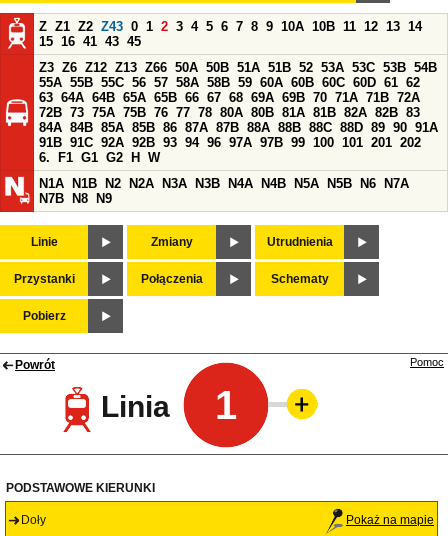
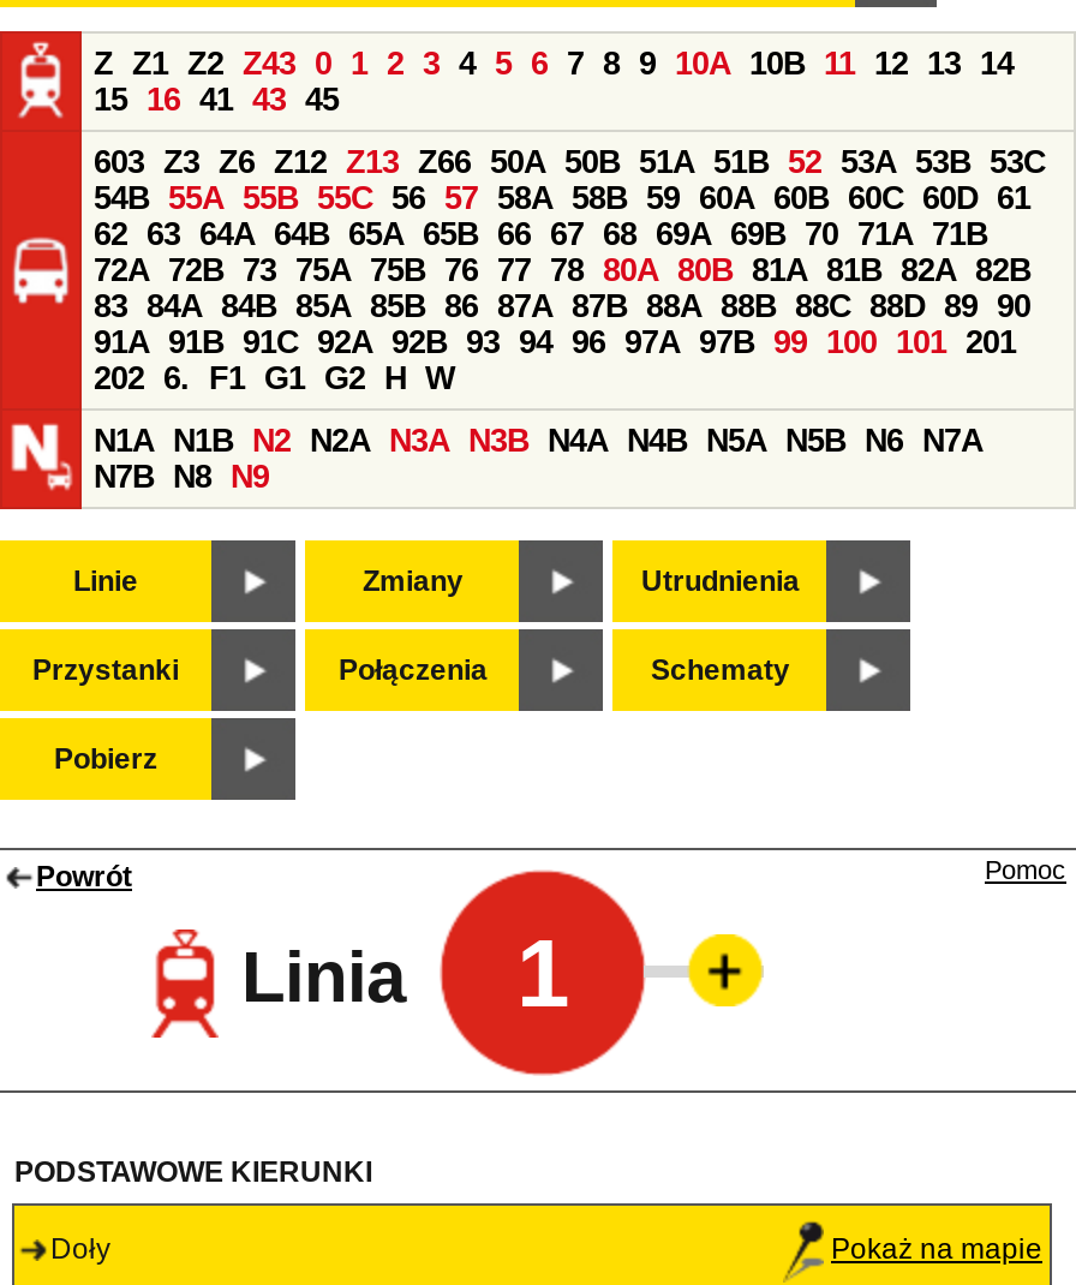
[39,60,438,165] Z3 Z6 Z12 Z13 Z66 50A 50B 51A 51B 52 53A 53C 53B 54B | 55A 55B 55C 56 57 58A 58B 59 60A 60B 60C 60D 61 62 | 63 64A 64B 65A 65B 66 67 68 69A 69B 70 71A 71B 72A | 72B 73 75A 75B 76 77 78 80A 80B 81A 81B 82A 82B 83 | 84A 84B 85A 85B 86 87A 87B 88A 88B 88C 88D 89 90 91A | 91B 91C 92A 92B 93 94 96 97A 97B 99 100 101 201 202 | 6. F1 G1 G2 H W -> [94,144,1045,396] 603 Z3 Z6 Z12 Z13 Z66 50A 50B 51A 51B 52 53A 53B 53C | 54B 55A 55B 55C 56 57 58A 58B 59 60A 60B 60C 60D 61 | 62 63 64A 64B 65A 65B 66 67 68 69A 69B 70 71A 71B | 72A 72B 73 75A 75B 76 77 78 80A 80B 81A 81B 82A 82B | 83 84A 84B 85A 85B 86 87A 87B 88A 88B 88C 88D 89 90 | 91A 91B 91C 92A 92B 93 94 96 97A 97B 99 100 101 201 | 202 6. F1 G1 G2 H W

